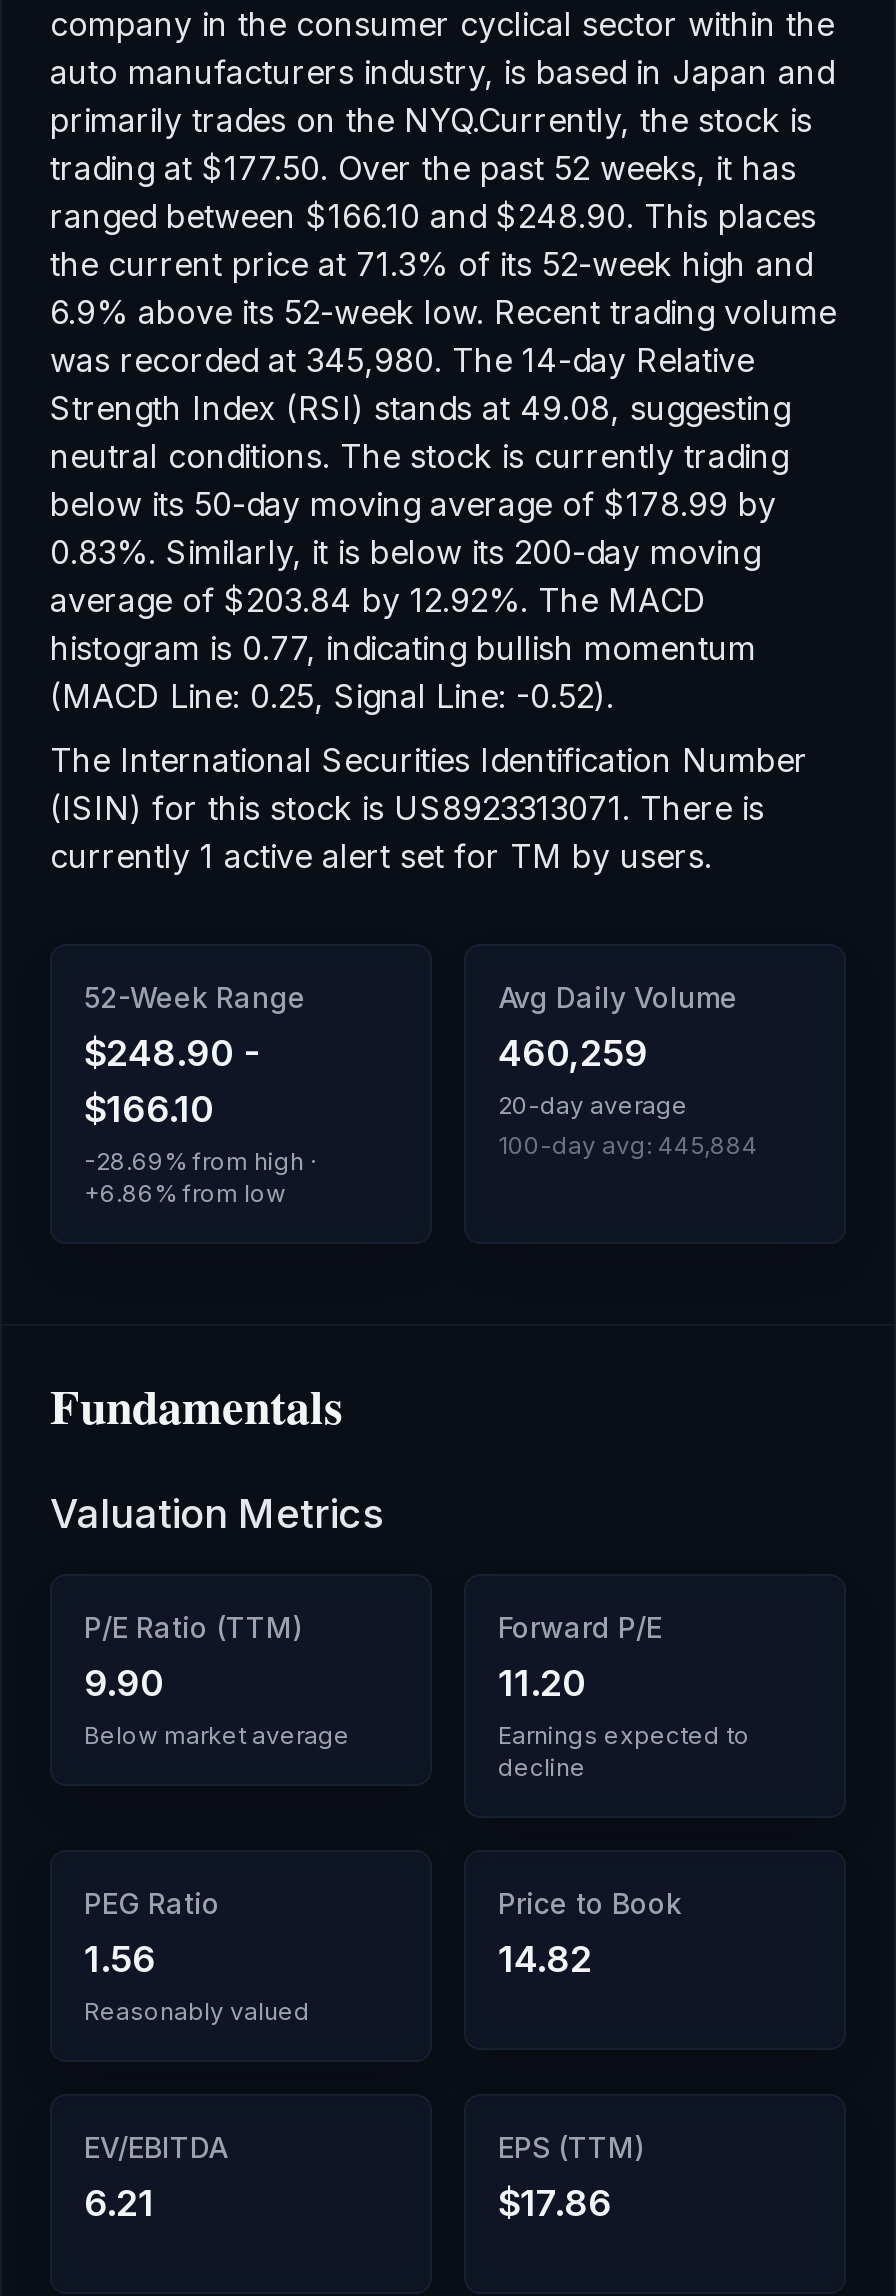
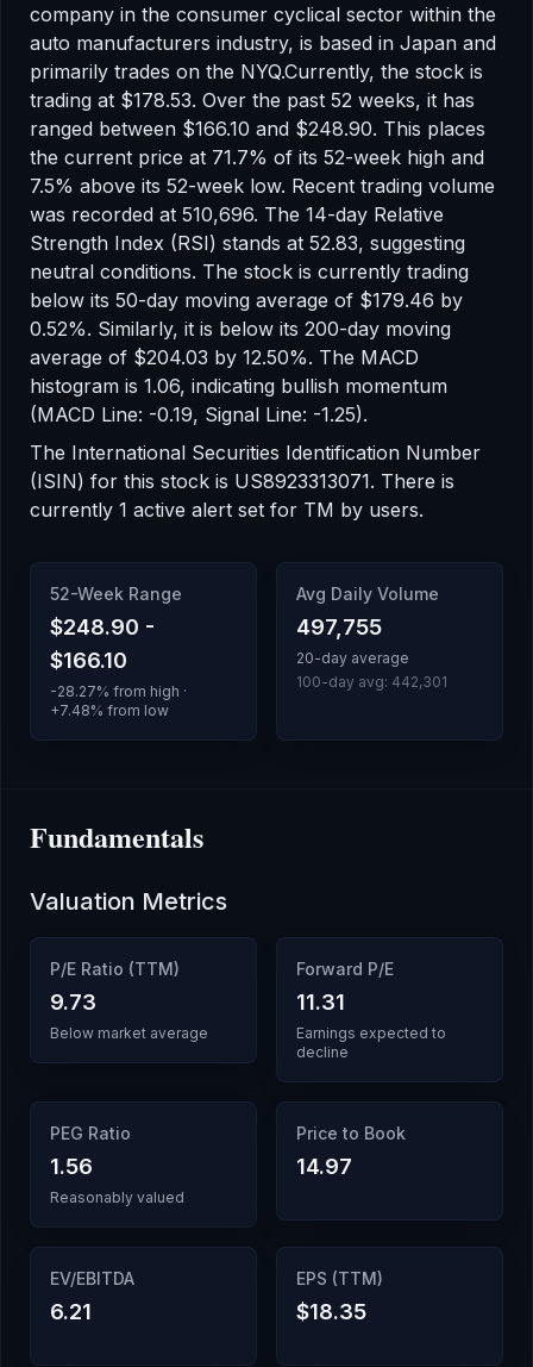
[50,148,796,188] trading at $177.50. Over the past 52 weeks, it has -> [30,88,475,112] trading at $178.53. Over the past 52 weeks, it has
[50,244,812,284] the current price at 71.3% of its 52-week high and -> [30,145,484,169] the current price at 71.7% of its 52-week high and
[50,292,836,332] 6.9% above its 52-week low. Recent trading volume -> [30,174,495,198] 7.5% above its 52-week low. Recent trading volume
[50,340,754,380] was recorded at 345,980. The 14-day Relative -> [30,202,444,226] was recorded at 510,696. The 14-day Relative
[50,388,790,428] Strength Index (RSI) stands at 49.08, suggesting -> [30,231,465,255] Strength Index (RSI) stands at 52.83, suggesting
[50,484,776,524] below its 50-day moving average of $178.99 by -> [30,288,463,312] below its 50-day moving average of $179.46 by
[50,532,760,572] 0.83%. Similarly, it is below its 200-day moving -> [30,317,451,341] 0.52%. Similarly, it is below its 200-day moving
[50,580,706,620] average of $203.84 by 12.92%. The MACD -> [30,345,419,369] average of $204.03 by 12.50%. The MACD
[50,628,756,668] histogram is 0.77, indicating bullish momentum -> [30,374,447,398] histogram is 1.06, indicating bullish momentum
[50,676,614,716] (MACD Line: 0.25, Signal Line: -0.52). -> [30,402,368,426] (MACD Line: -0.19, Signal Line: -1.25).
[498,1032,648,1074] 460,259 -> [296,614,382,639] 497,755
[498,1130,758,1160] 100-day avg: 445,884 -> [296,673,447,691] 100-day avg: 442,301
[84,1146,316,1176] -28.69% from high · -> [50,682,187,700] -28.27% from high ·
[84,1178,286,1208] +6.86% from low -> [50,701,169,719] +7.48% from low
[84,1662,164,1704] 9.90 -> [50,990,96,1015] 9.73
[498,1662,586,1704] 11.20 -> [296,990,345,1015] 11.31
[498,1938,592,1980] 14.82 -> [296,1154,352,1179] 14.97
[498,2182,612,2224] $17.86 -> [296,1299,366,1324] $18.35

